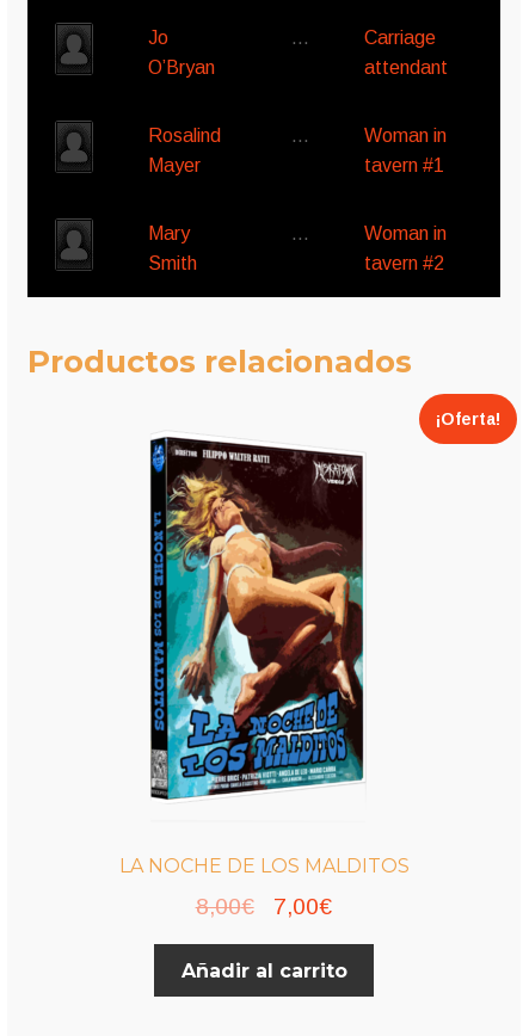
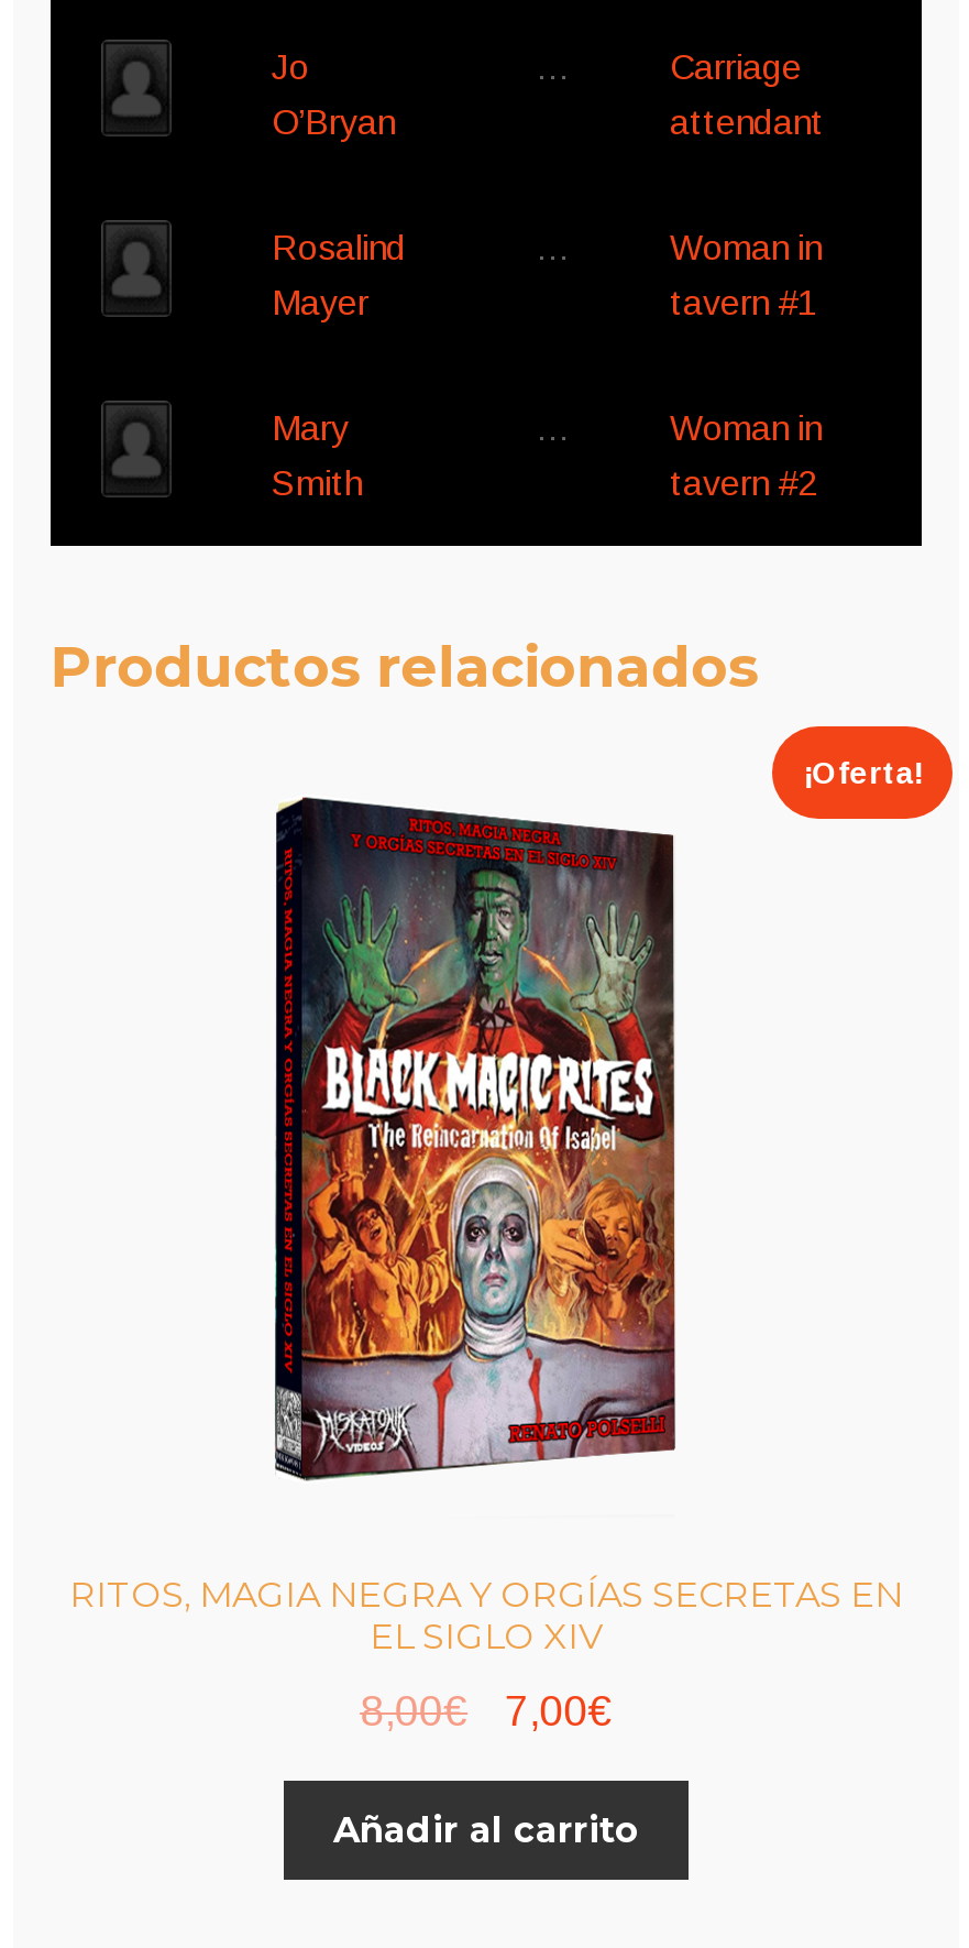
[149,433,367,801] [image] -> [275,796,678,1482] [image]
[119,855,409,877] LA NOCHE DE LOS MALDITOS -> [69,1575,903,1659] RITOS, MAGIA NEGRA Y ORGÍAS SECRETAS EN | EL SIGLO XIV

